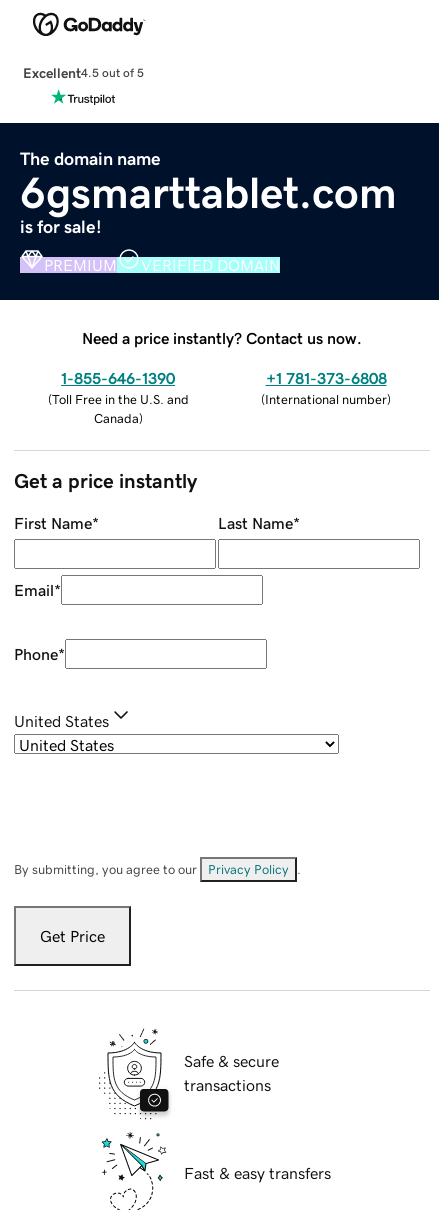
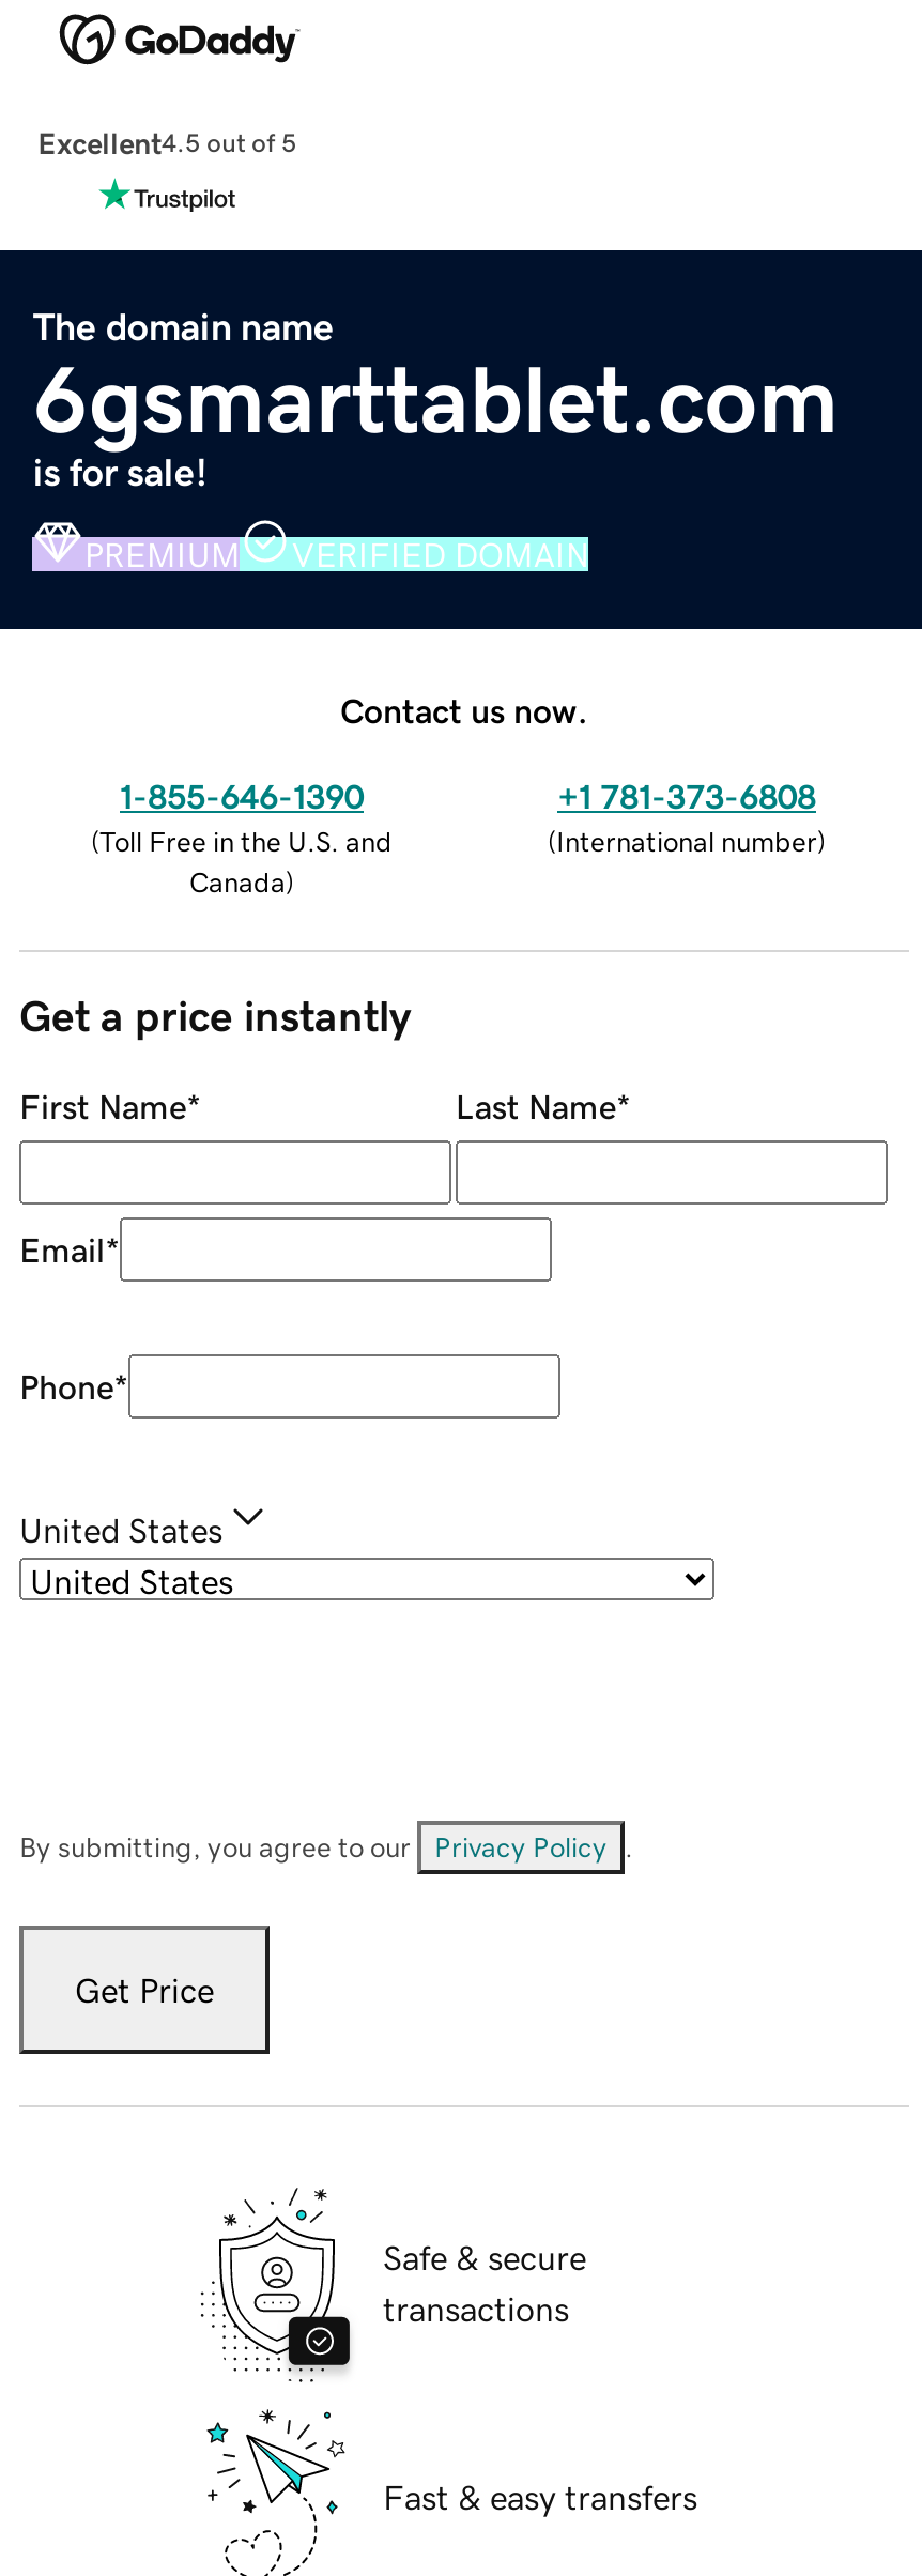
[82,330,362,346] Need a price instantly? Contact us now. -> [340,692,588,727] Contact us now.

